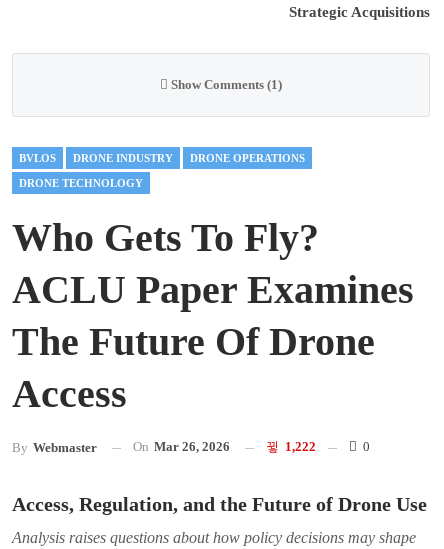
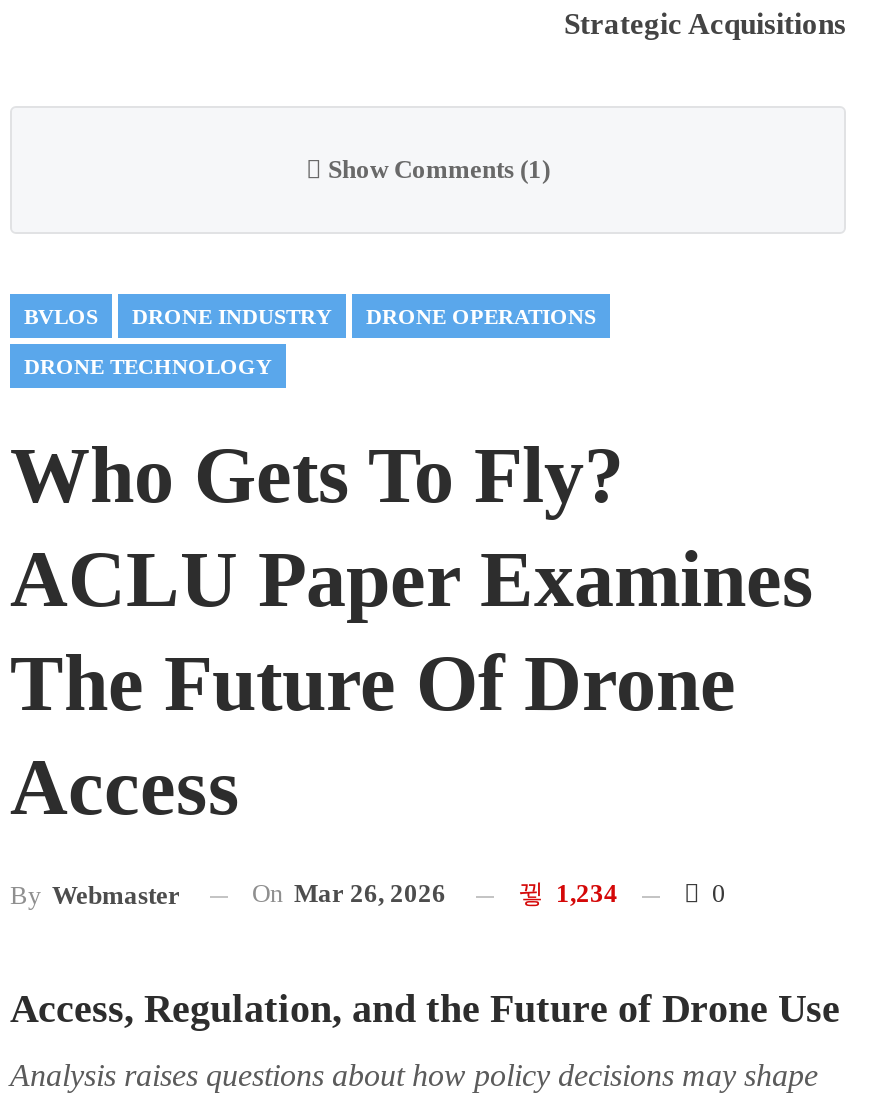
[282,439,316,454] 1,222 -> [550,878,618,908] 1,234

